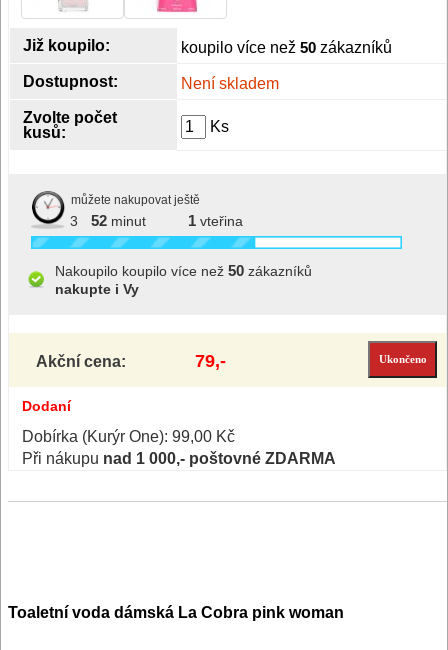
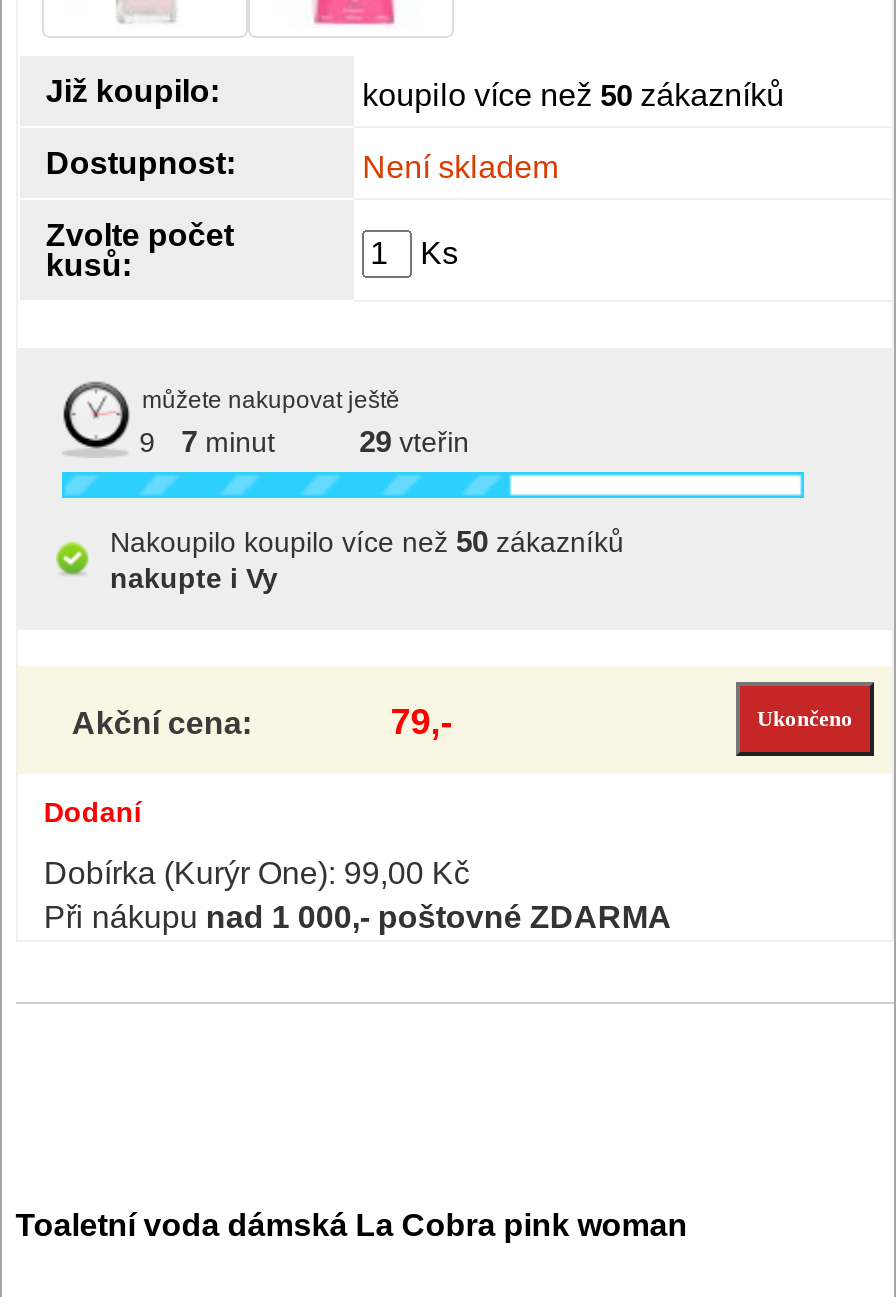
[70,212,243,229] 3 | 52 minut | 1 vteřina -> [139,424,469,458] 9 | 7 minut | 29 vteřin

